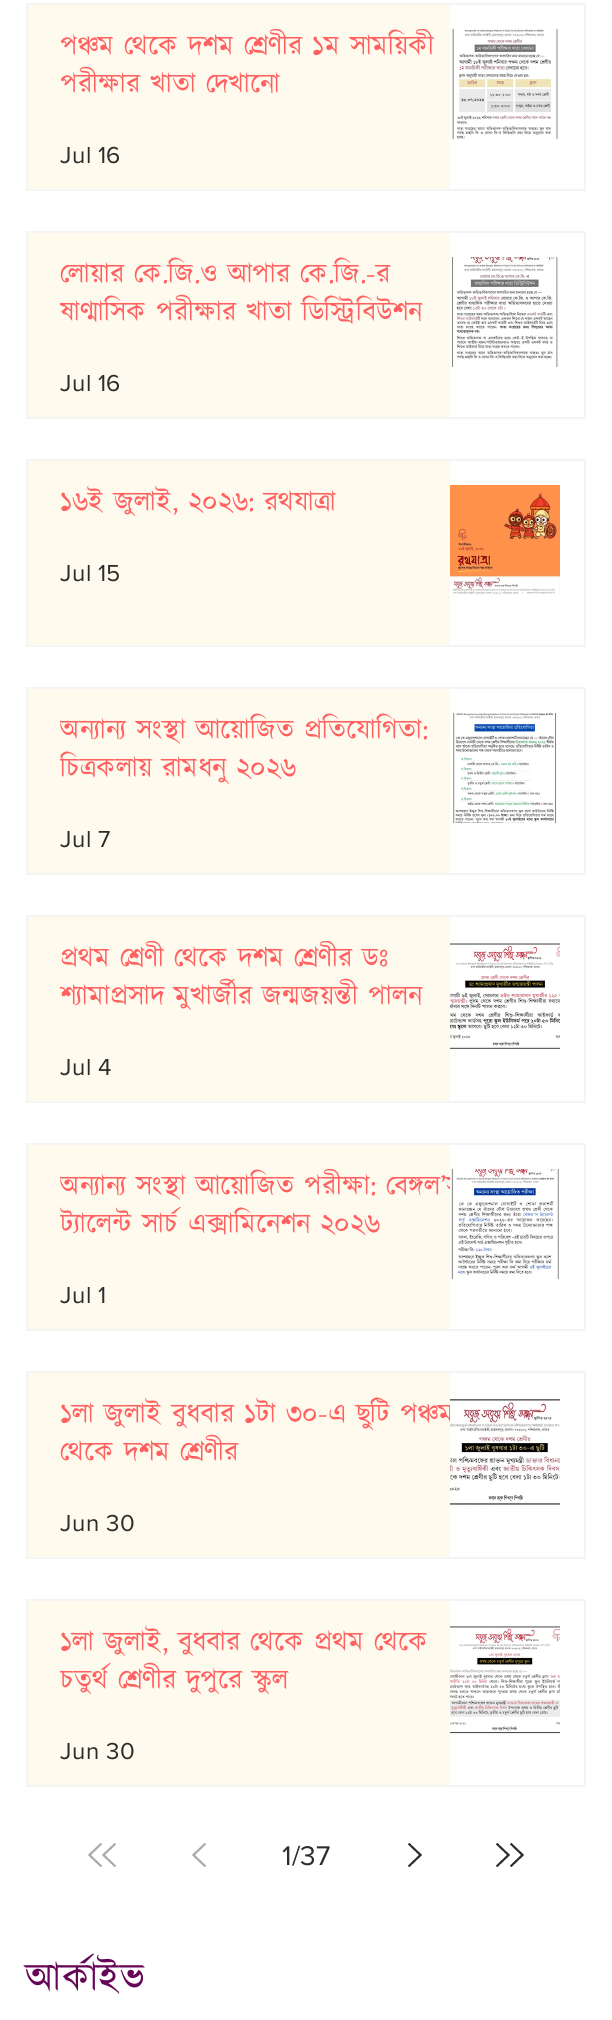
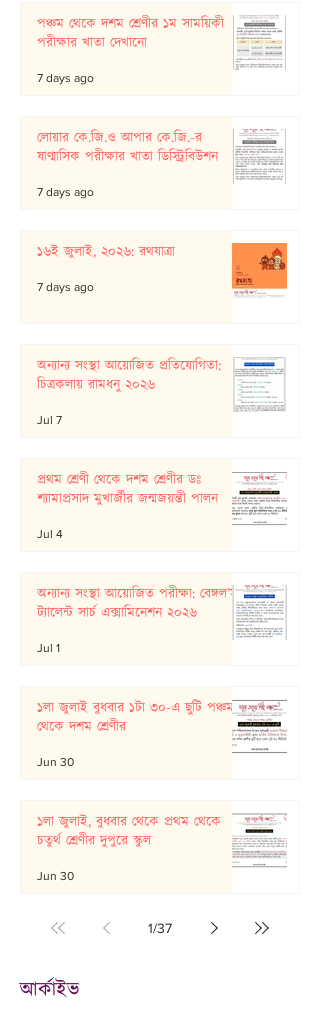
[60,140,120,168] Jul 16 -> [37,70,94,84] 7 days ago
[60,368,120,396] Jul 16 -> [37,184,94,198] 7 days ago
[60,558,120,586] Jul 15 -> [37,279,94,293] 7 days ago

